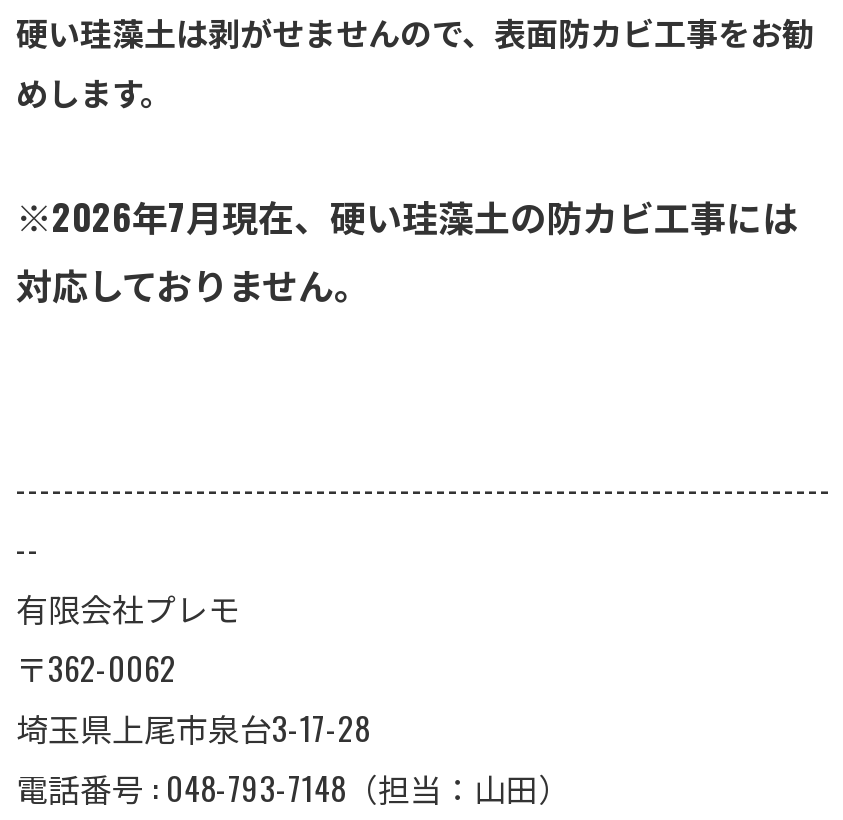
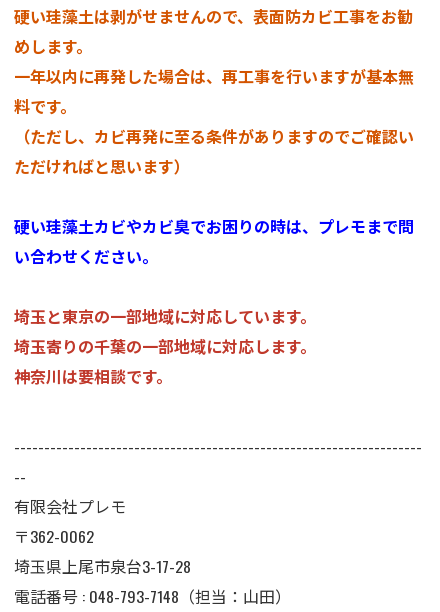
[16,190,798,310] ※2026年7月現在、硬い珪藻土の防カビ工事には | 対応しておりません。 -> [14,64,414,388] 一年以内に再発した場合は、再工事を行いますが基本無 | 料です。 | （ただし、カビ再発に至る条件がありますのでご確認い | ただければと思います） | 硬い珪藻土カビやカビ臭でお困りの時は、プレモまで問 | い合わせください。 | 埼玉と東京の一部地域に対応しています。 | 埼玉寄りの千葉の一部地域に対応します。 | 神奈川は要相談です。

